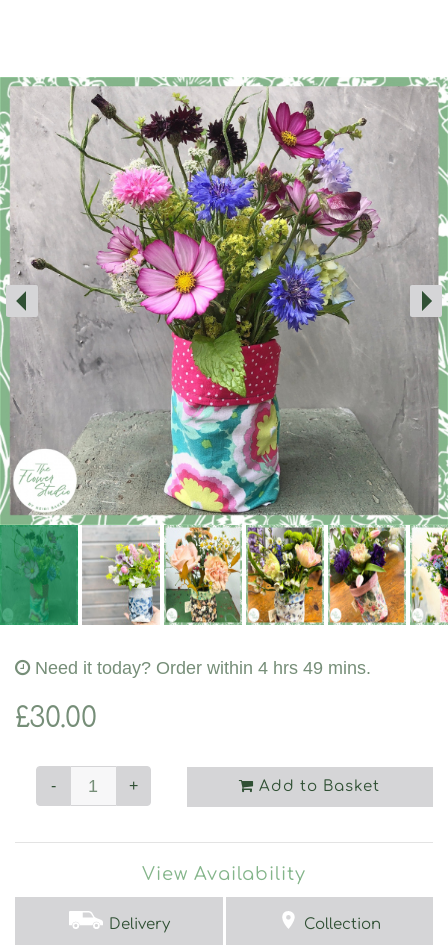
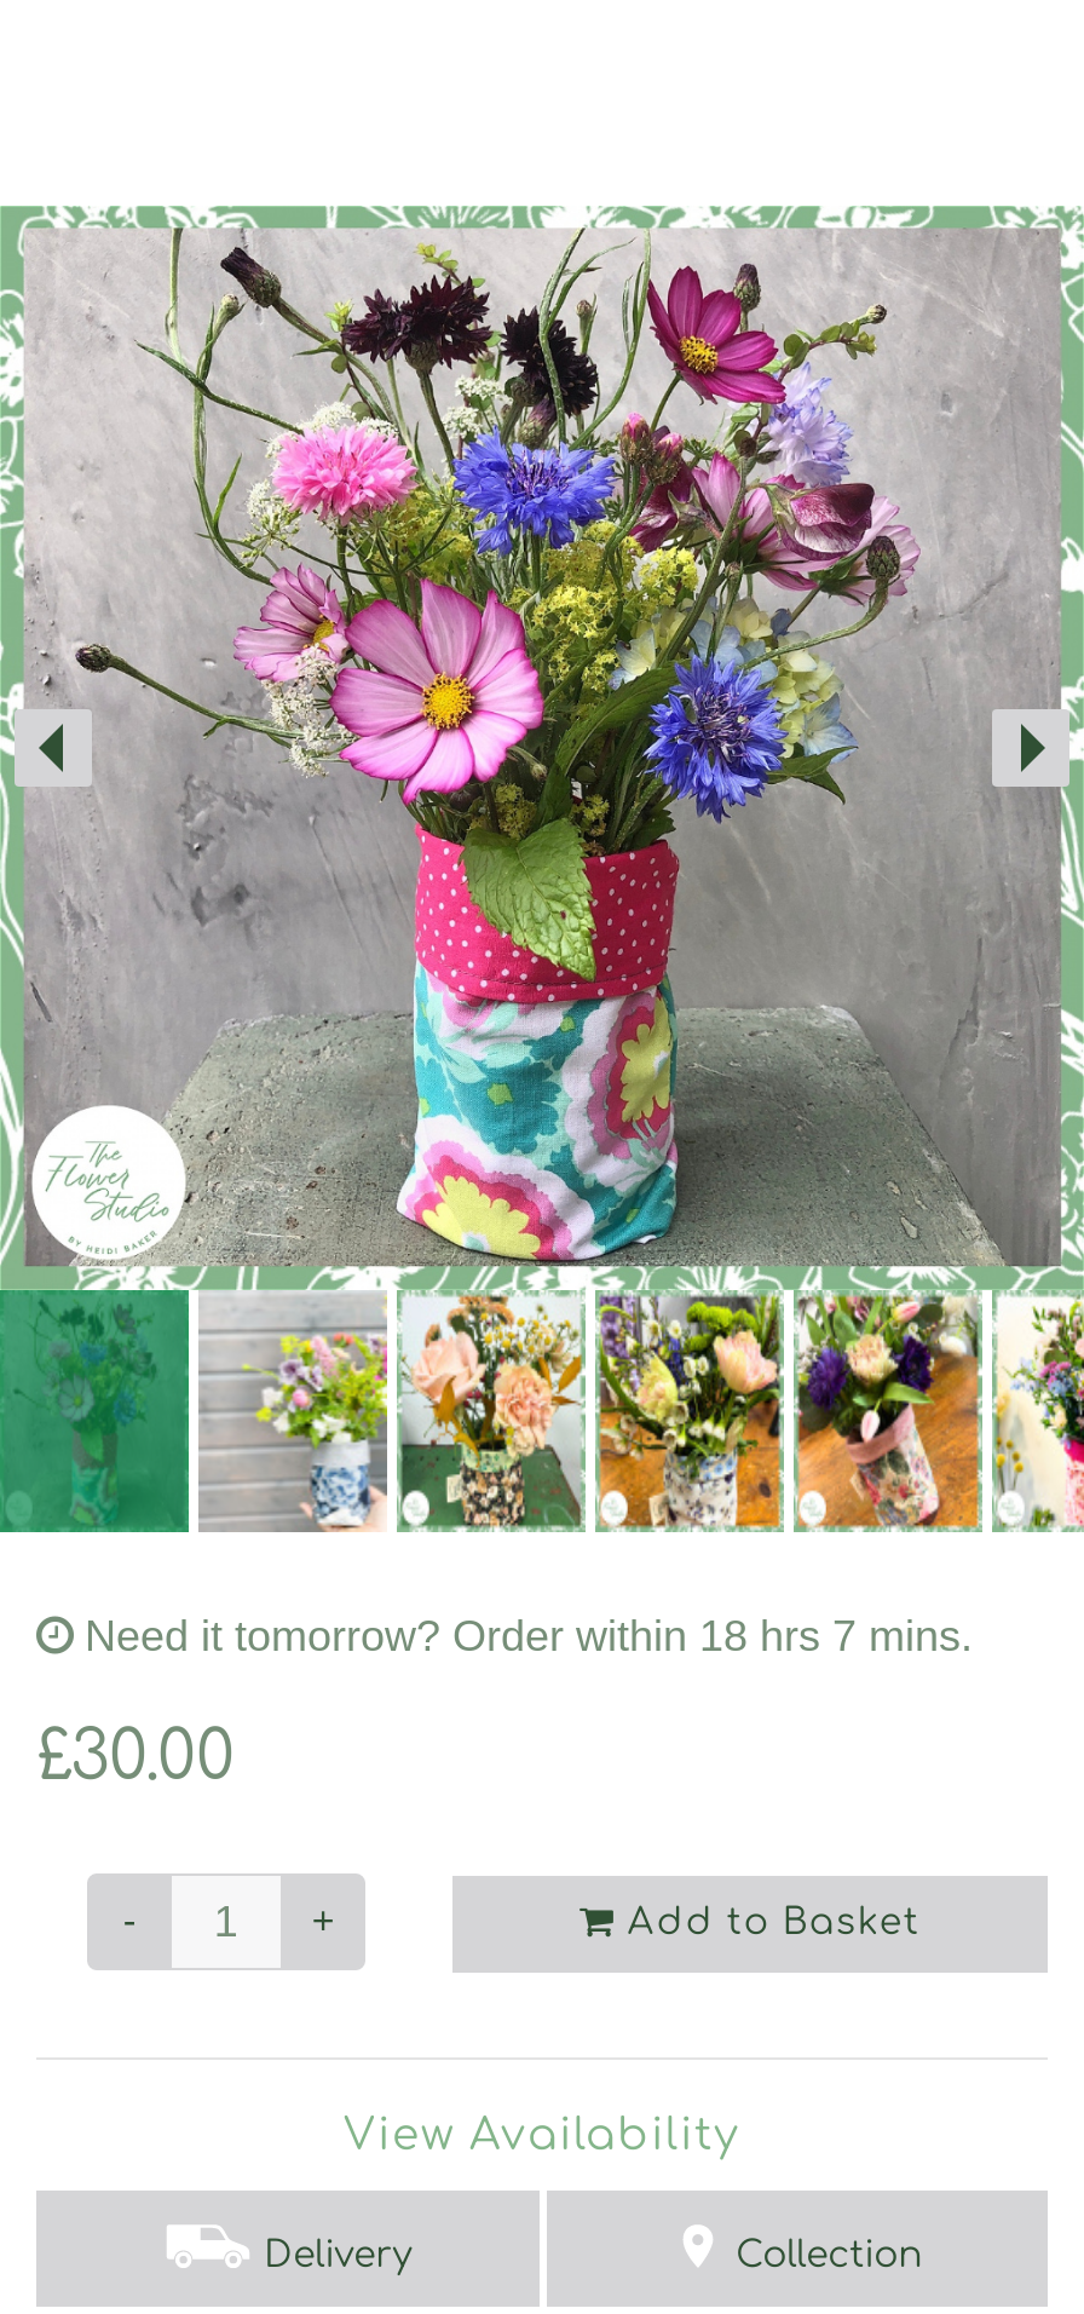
[35,658,371,678] Need it today? Order within 4 hrs 49 mins. -> [85,1612,973,1660] Need it tomorrow? Order within 18 hrs 7 mins.

